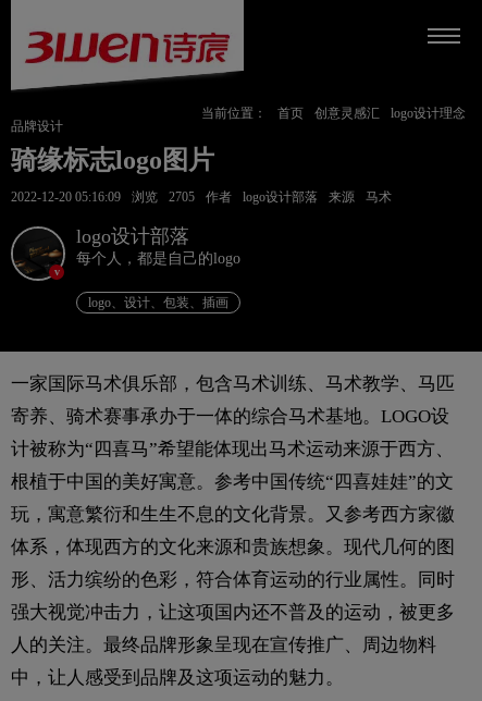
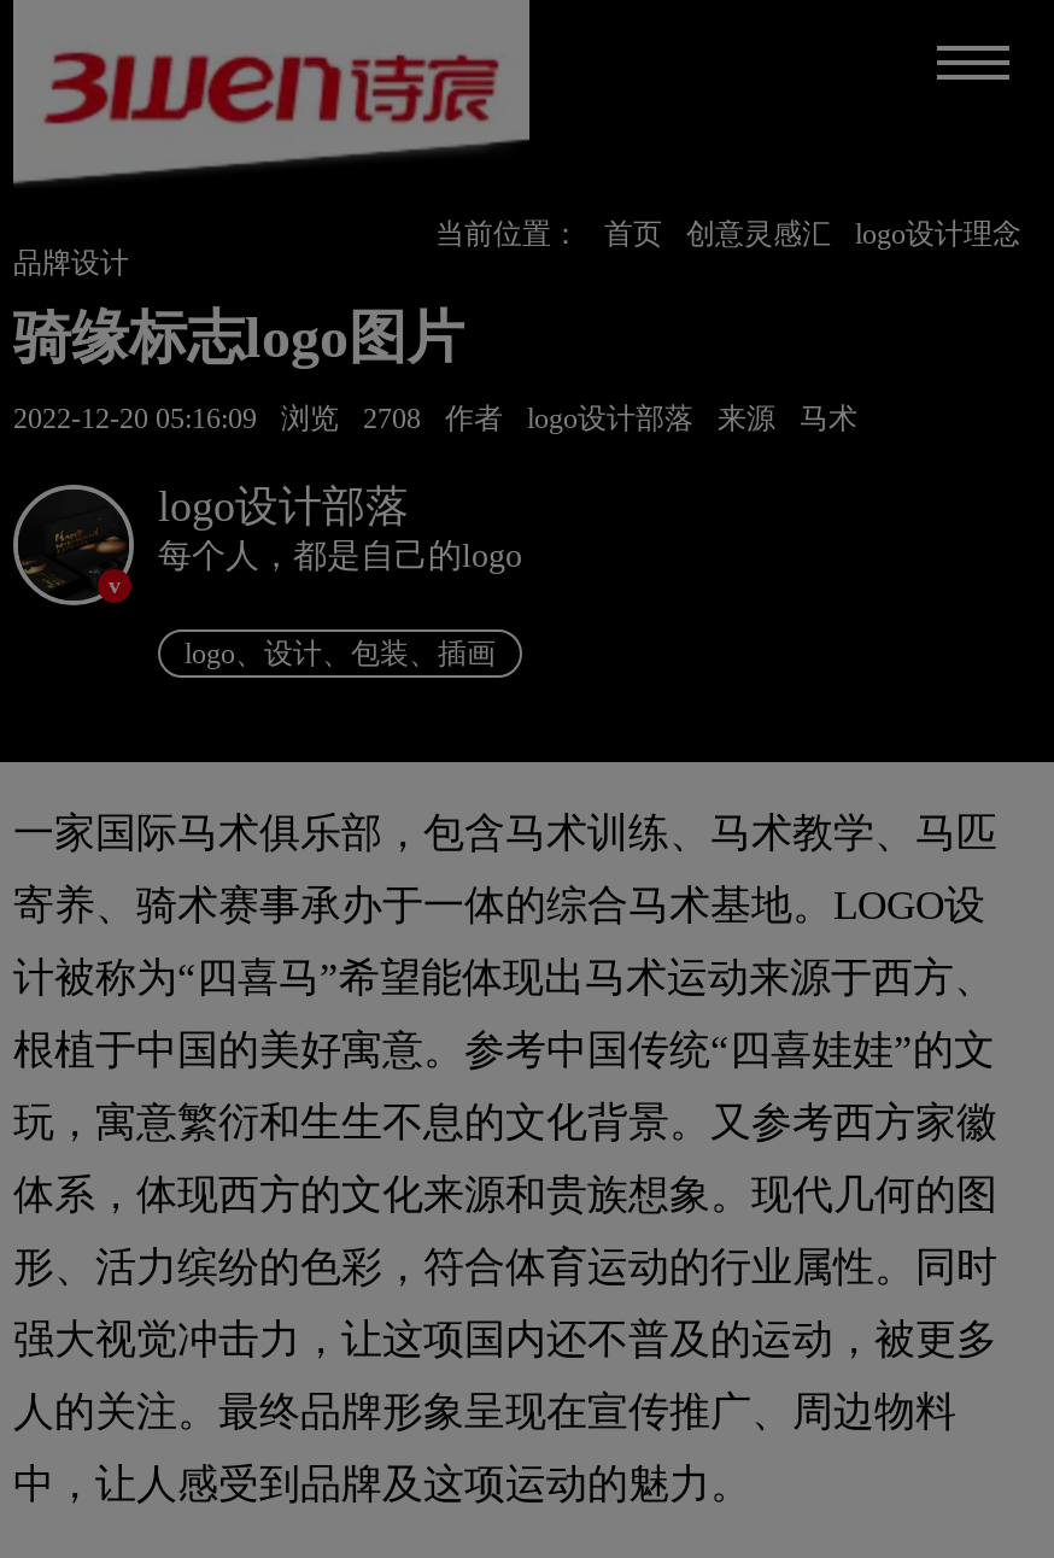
[11,189,392,204] 2022-12-20 05:16:09 浏览 2705 作者 logo设计部落 来源 马术 -> [13,402,857,435] 2022-12-20 05:16:09 浏览 2708 作者 logo设计部落 来源 马术

